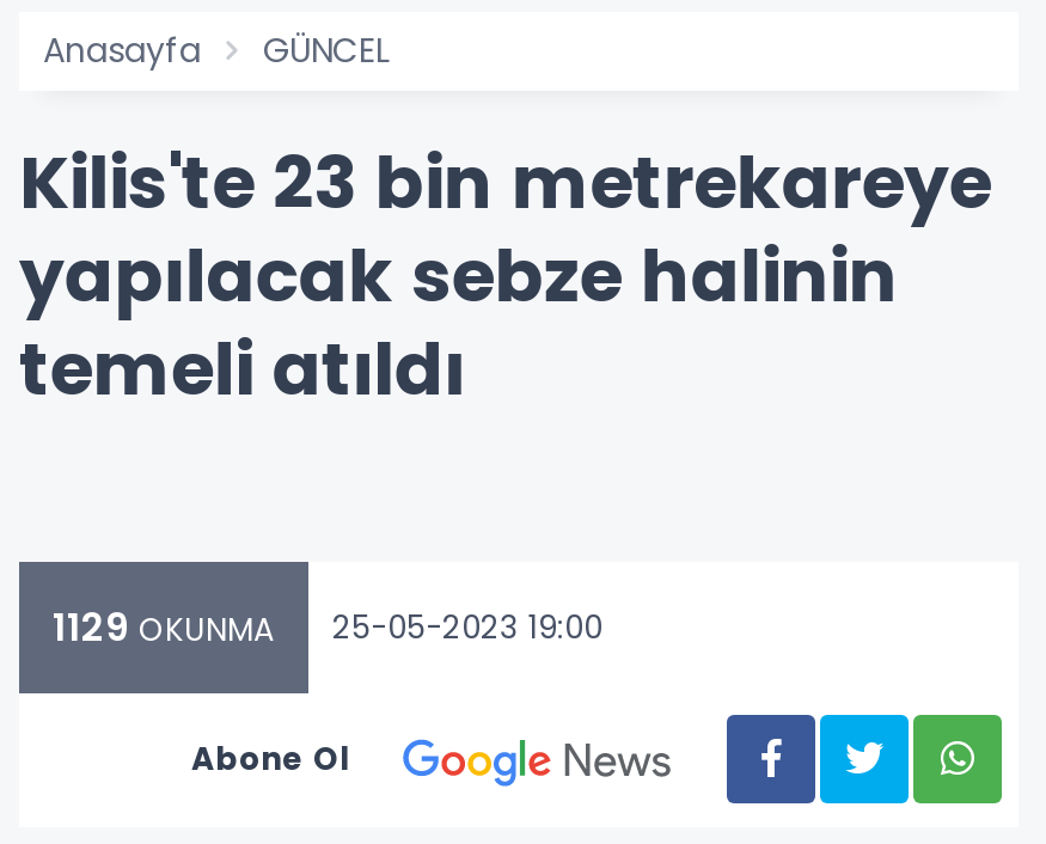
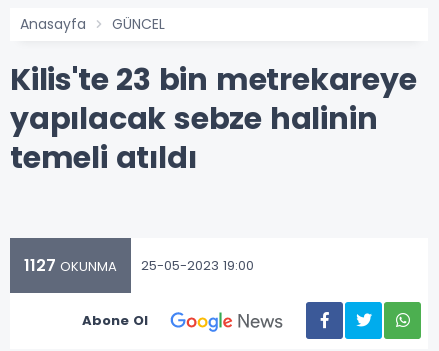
[53,600,602,655] 1129 OKUNMA 25-05-2023 19:00 -> [24,254,254,277] 1127 OKUNMA 25-05-2023 19:00

